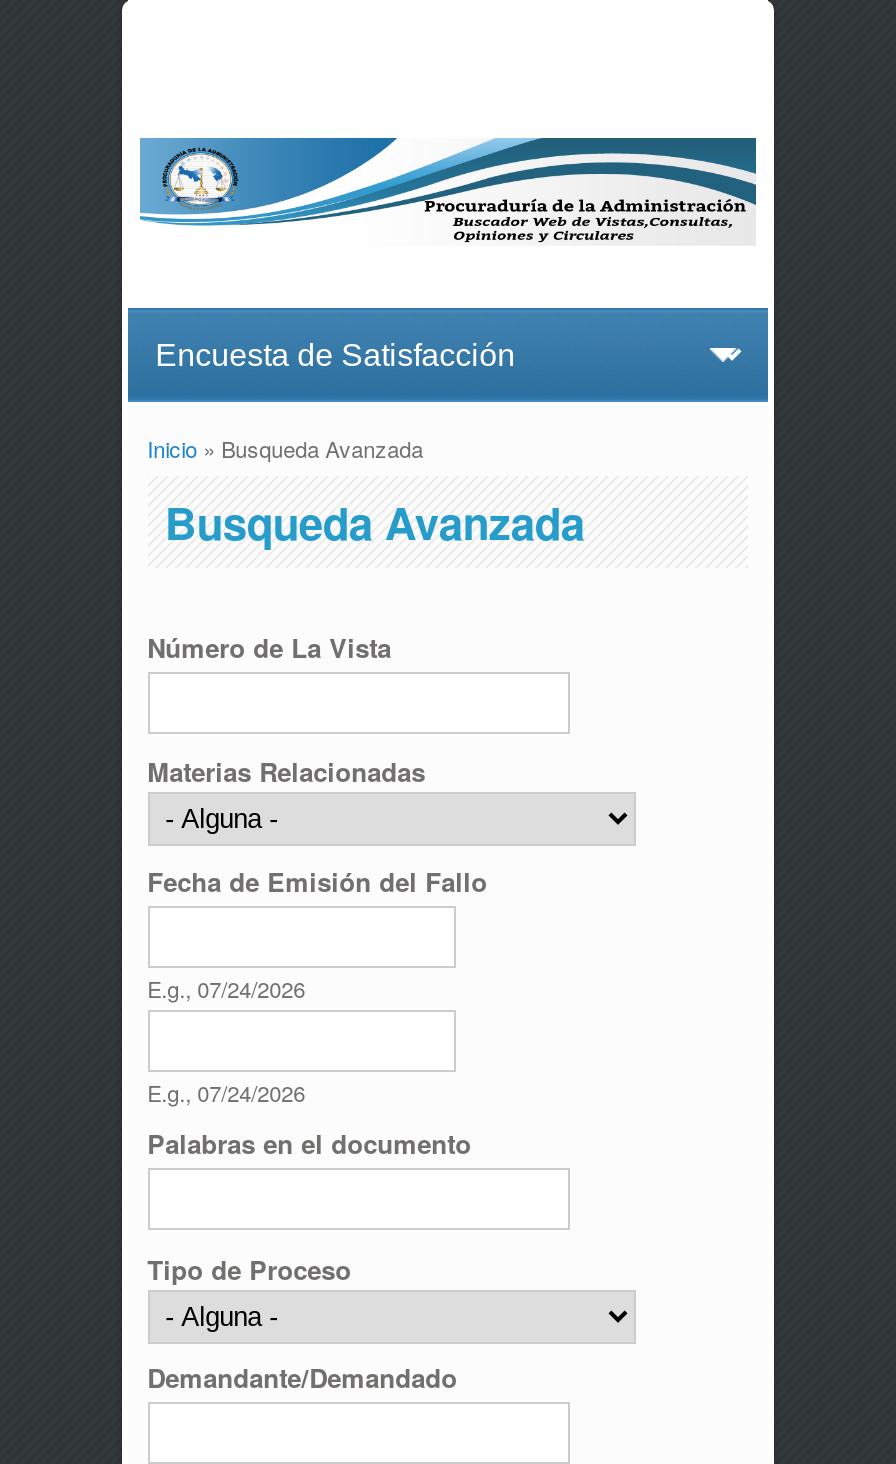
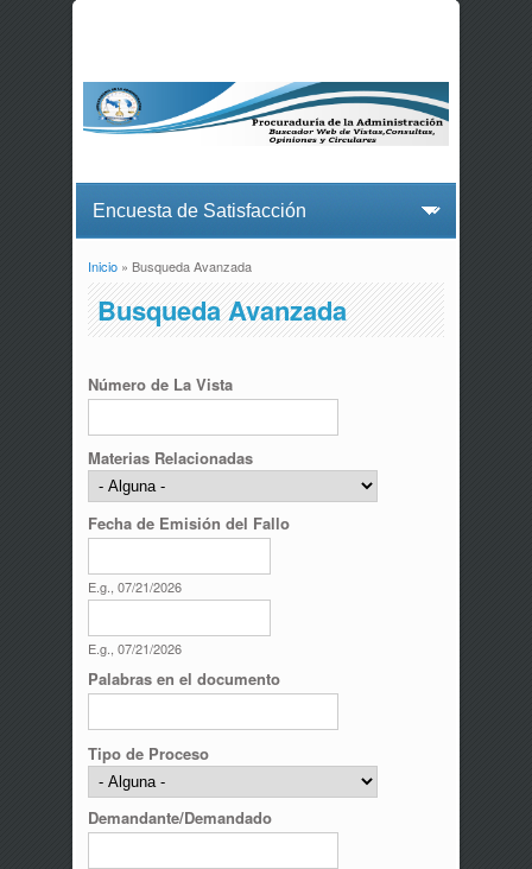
[147,971,305,1003] E.g., 07/24/2026 -> [87,577,181,596] E.g., 07/21/2026
[147,1075,305,1107] E.g., 07/24/2026 -> [87,638,181,657] E.g., 07/21/2026

